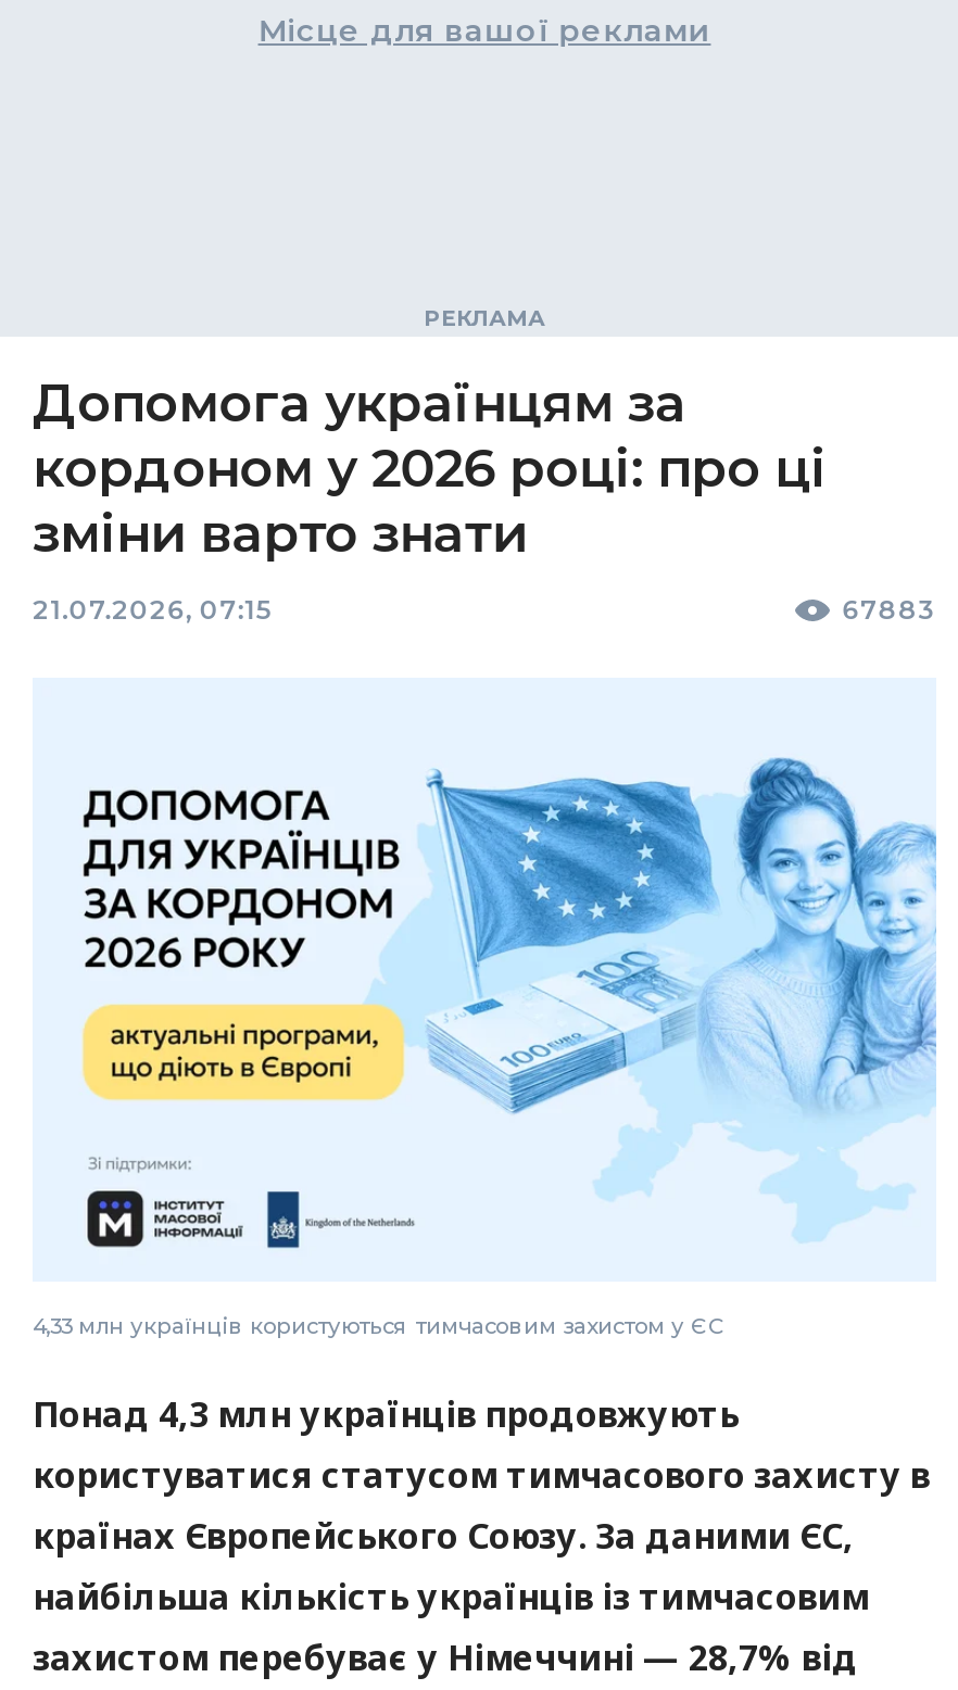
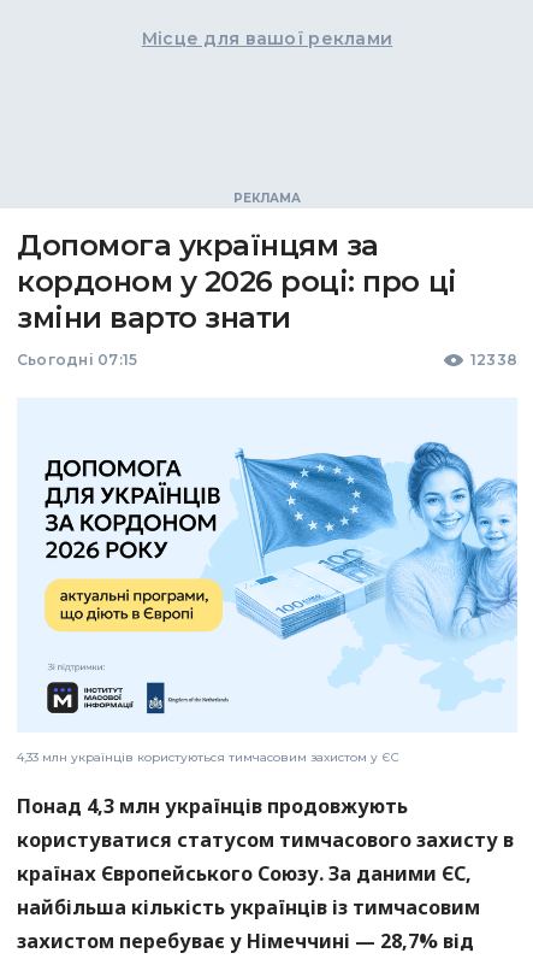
[33,594,936,626] 21.07.2026, 07:15 | 67883 -> [17,351,517,369] Сьогодні 07:15 | 12338

